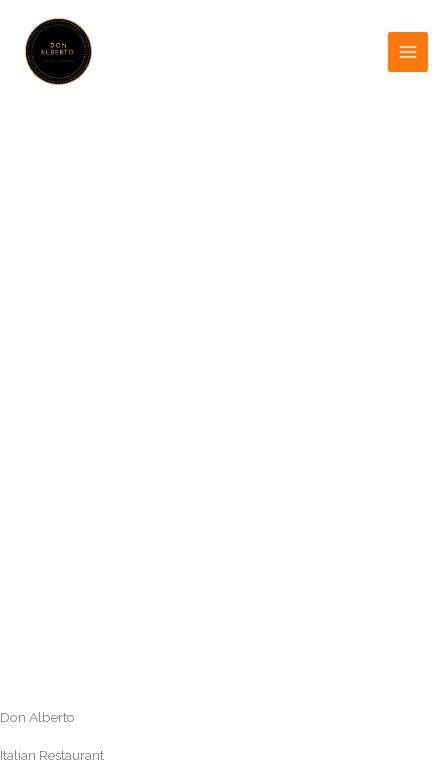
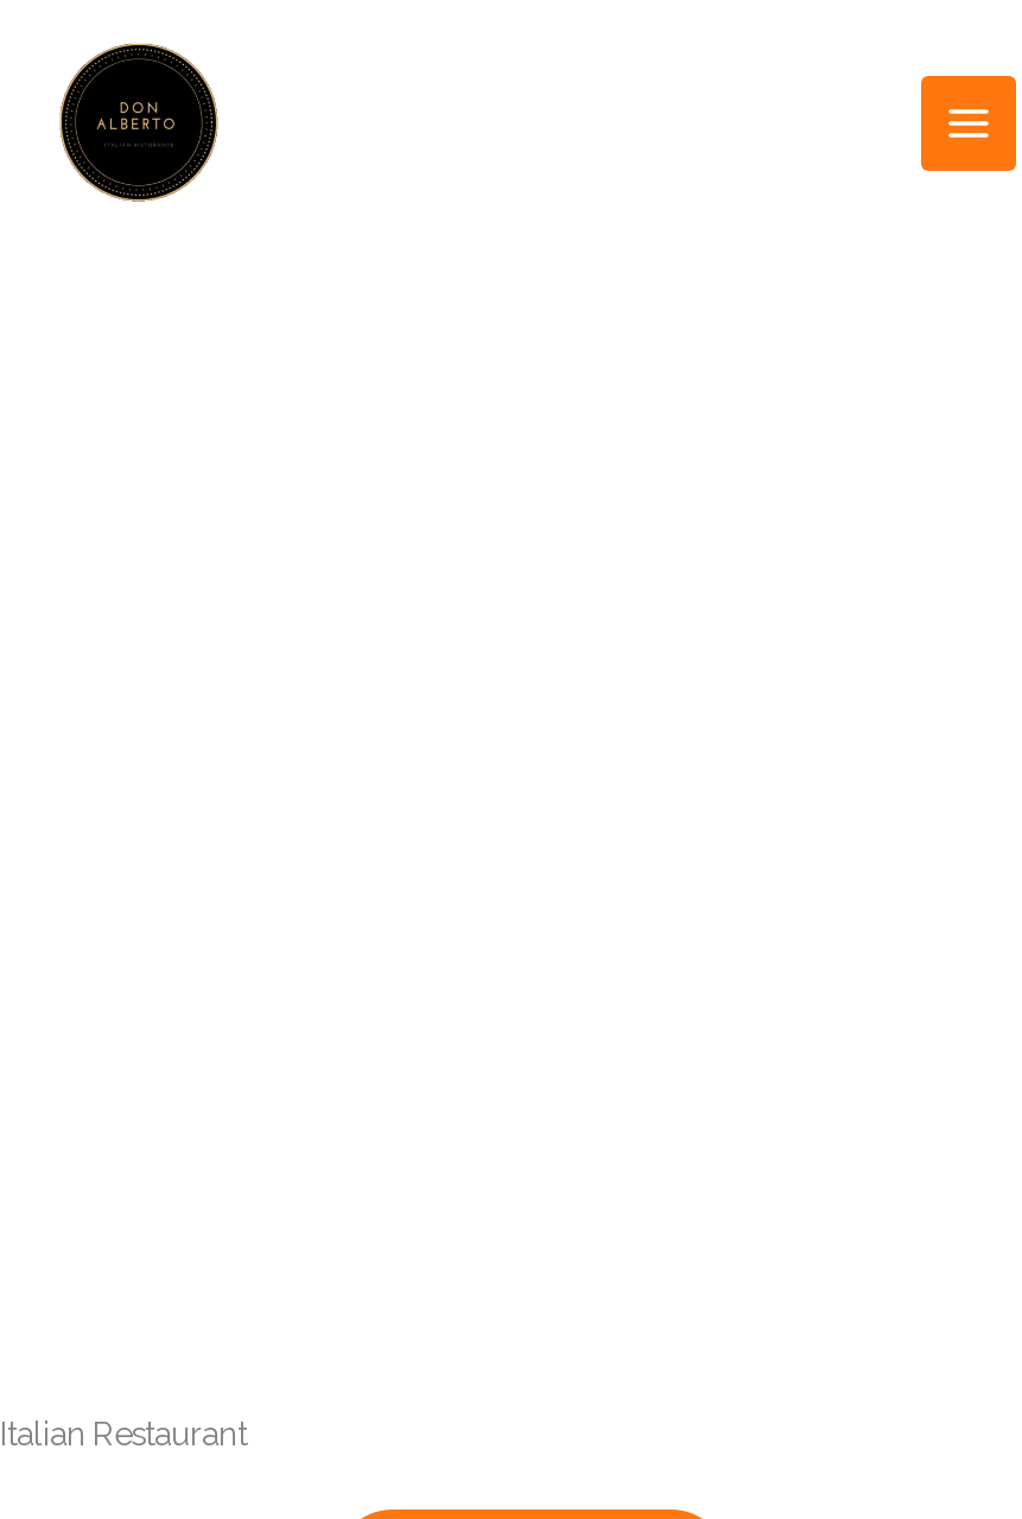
[0,709,75,725] Don Alberto -> none

